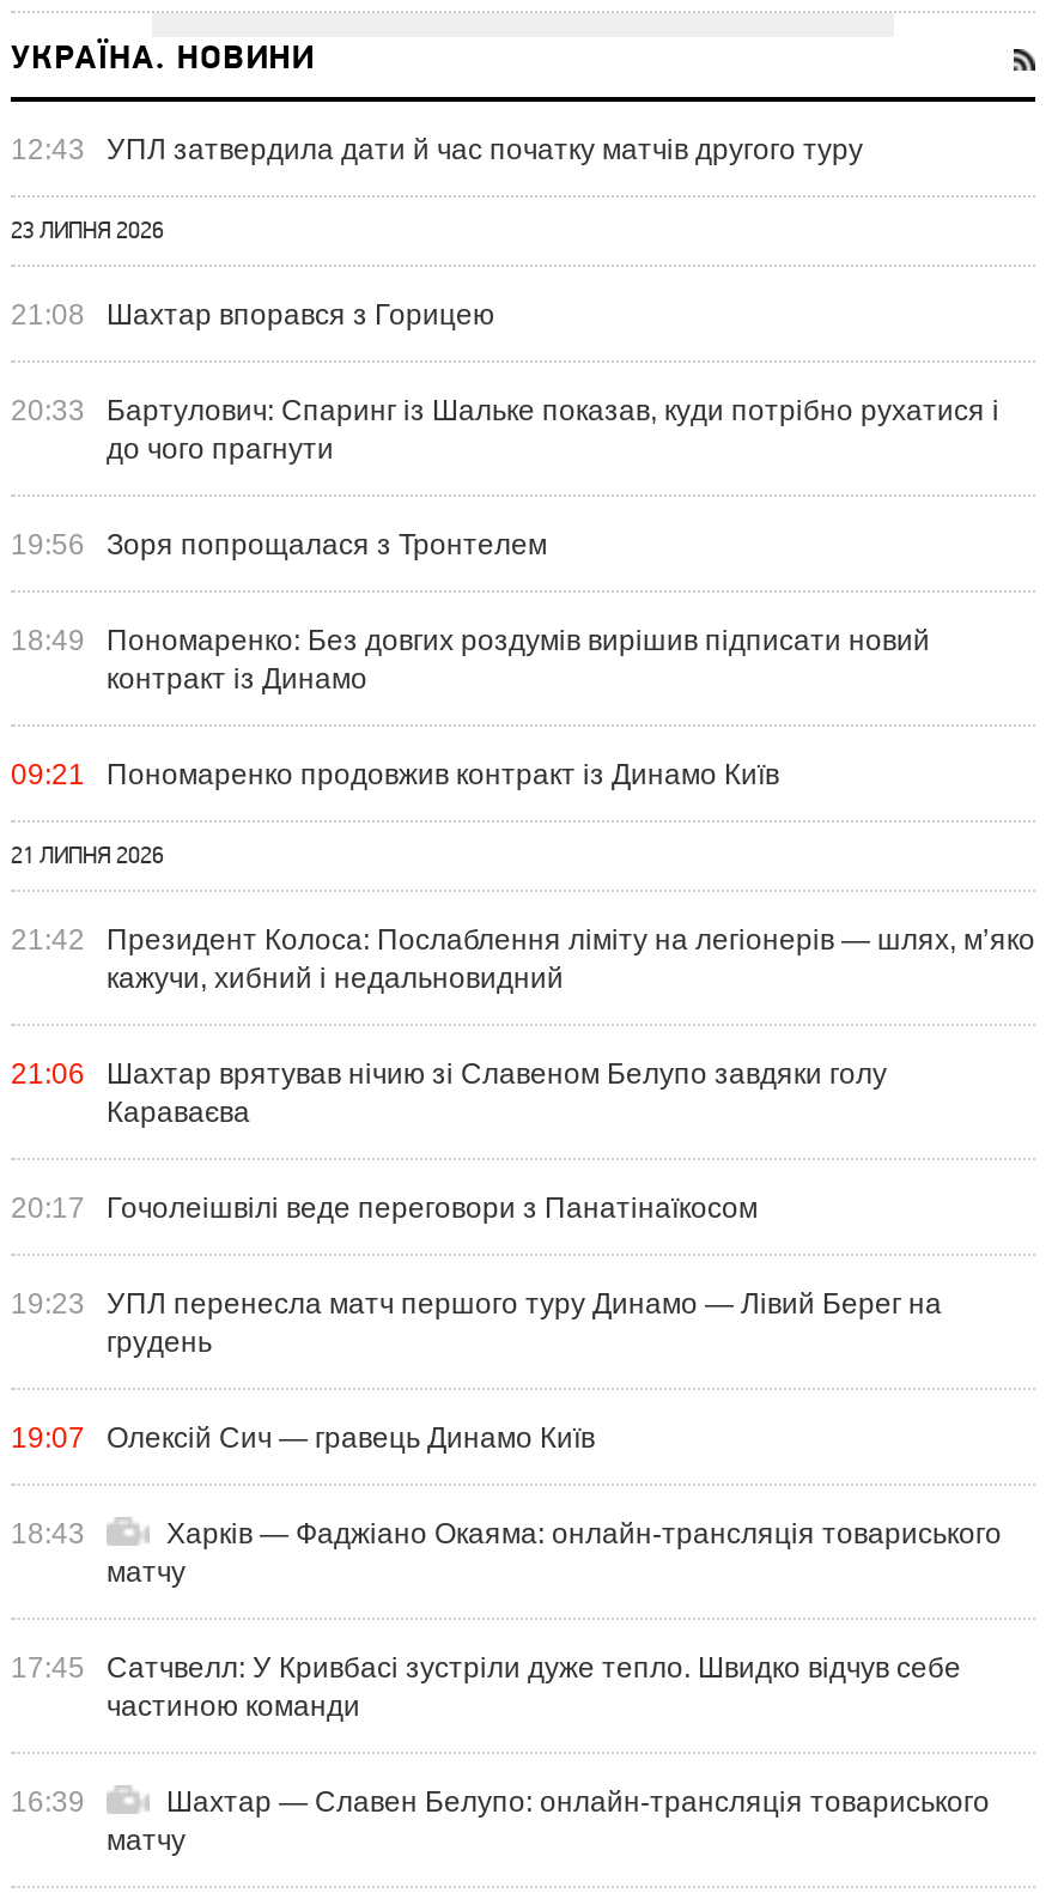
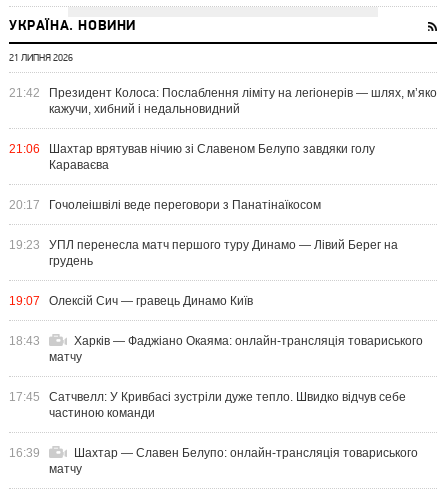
[11,134,999,792] 12:43 | УПЛ затвердила дати й час початку матчів другого туру | 23 ЛИПНЯ 2026 | 21:08 | Шахтар впорався з Горицею | 20:33 | Бартулович: Спаринг із Шальке показав, куди потрібно рухатися і | до чого прагнути | 19:56 | Зоря попрощалася з Тронтелем | 18:49 | Пономаренко: Без довгих роздумів вирішив підписати новий | контракт із Динамо | 09:21 | Пономаренко продовжив контракт із Динамо Київ -> none

